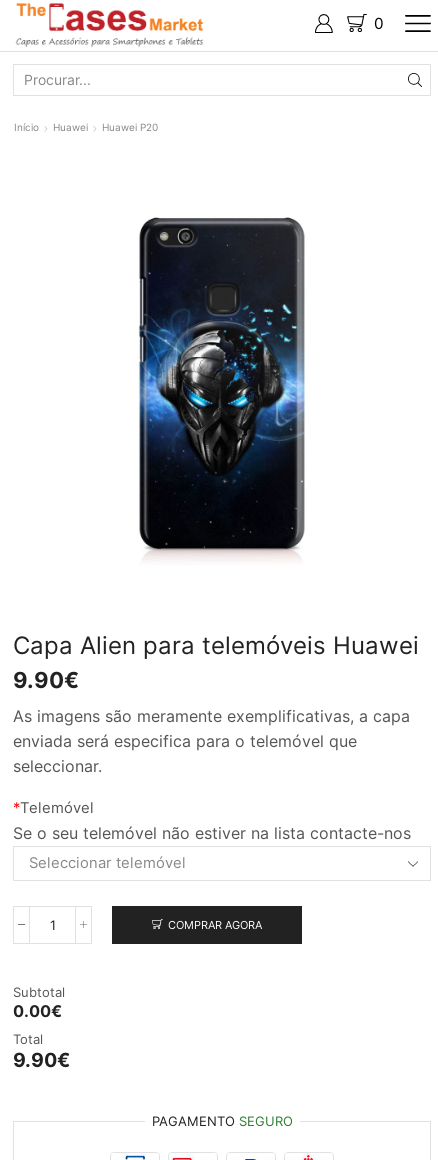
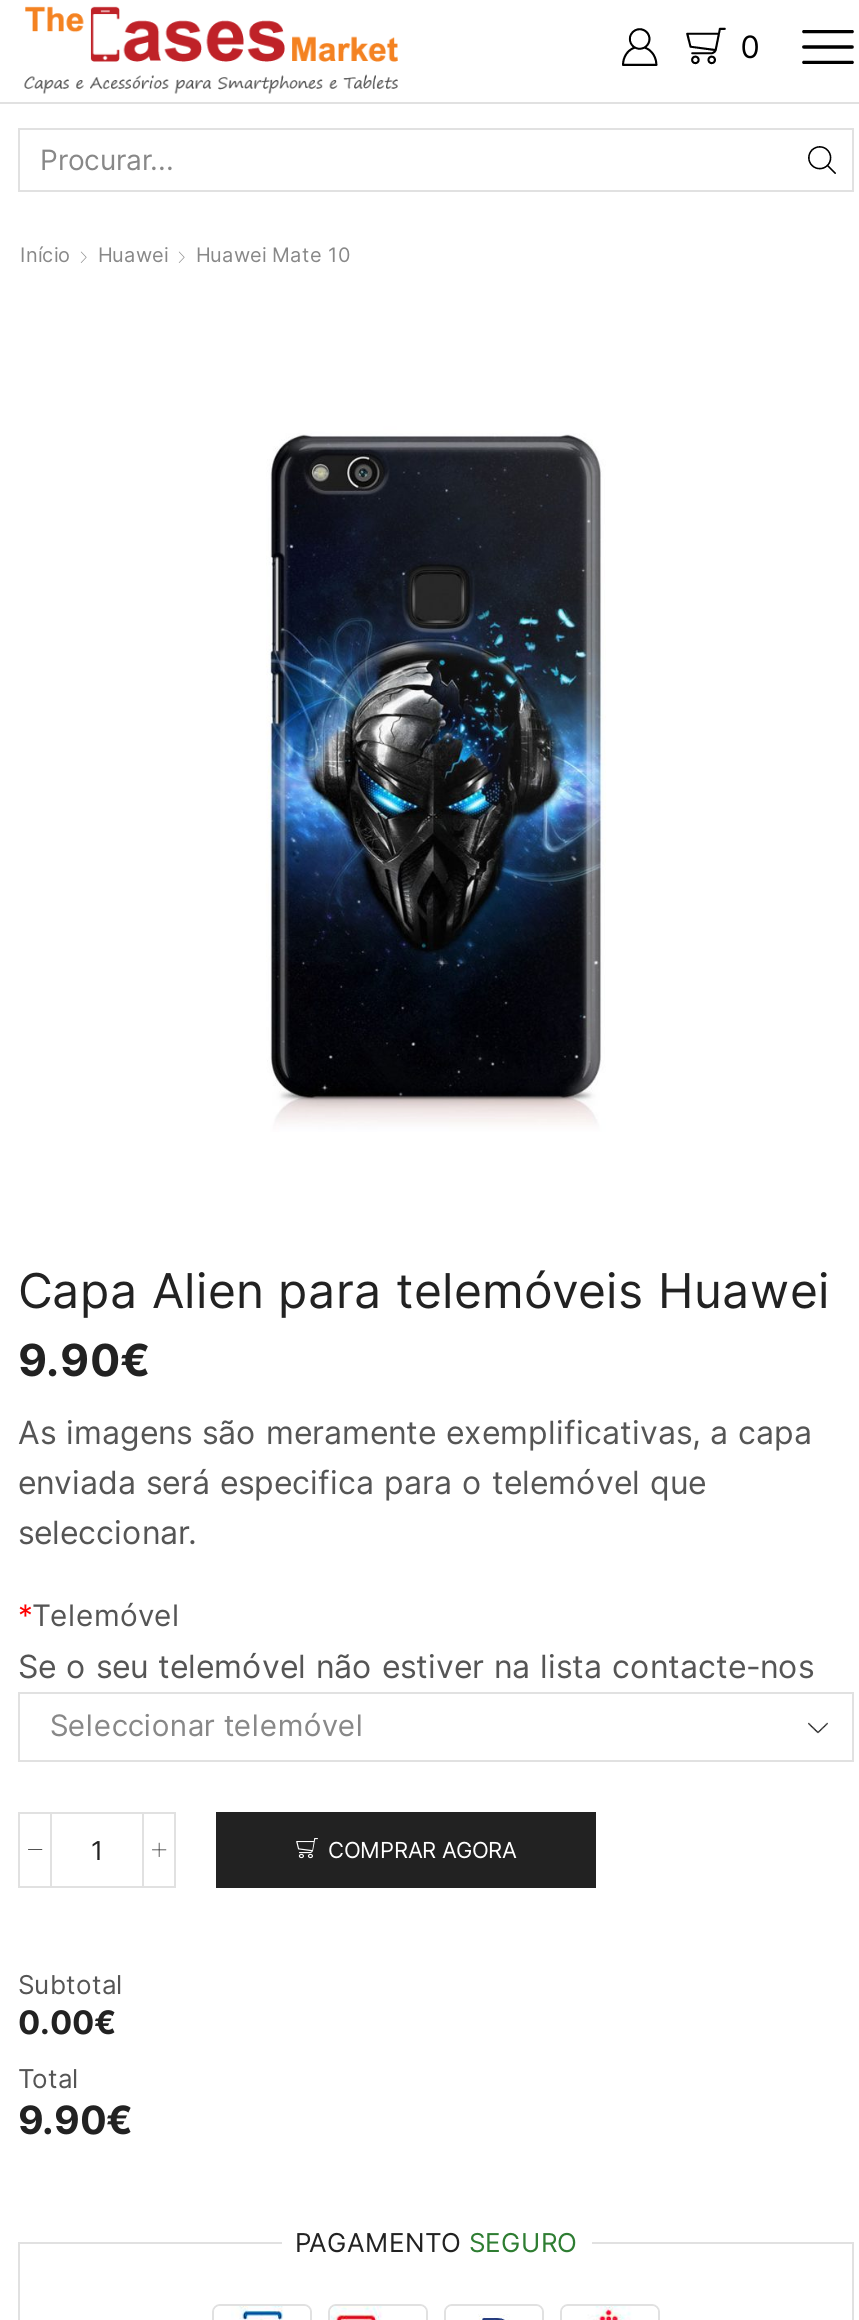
[14,121,158,133] Início Huawei Huawei P20 -> [20,242,350,266] Início Huawei Huawei Mate 10

